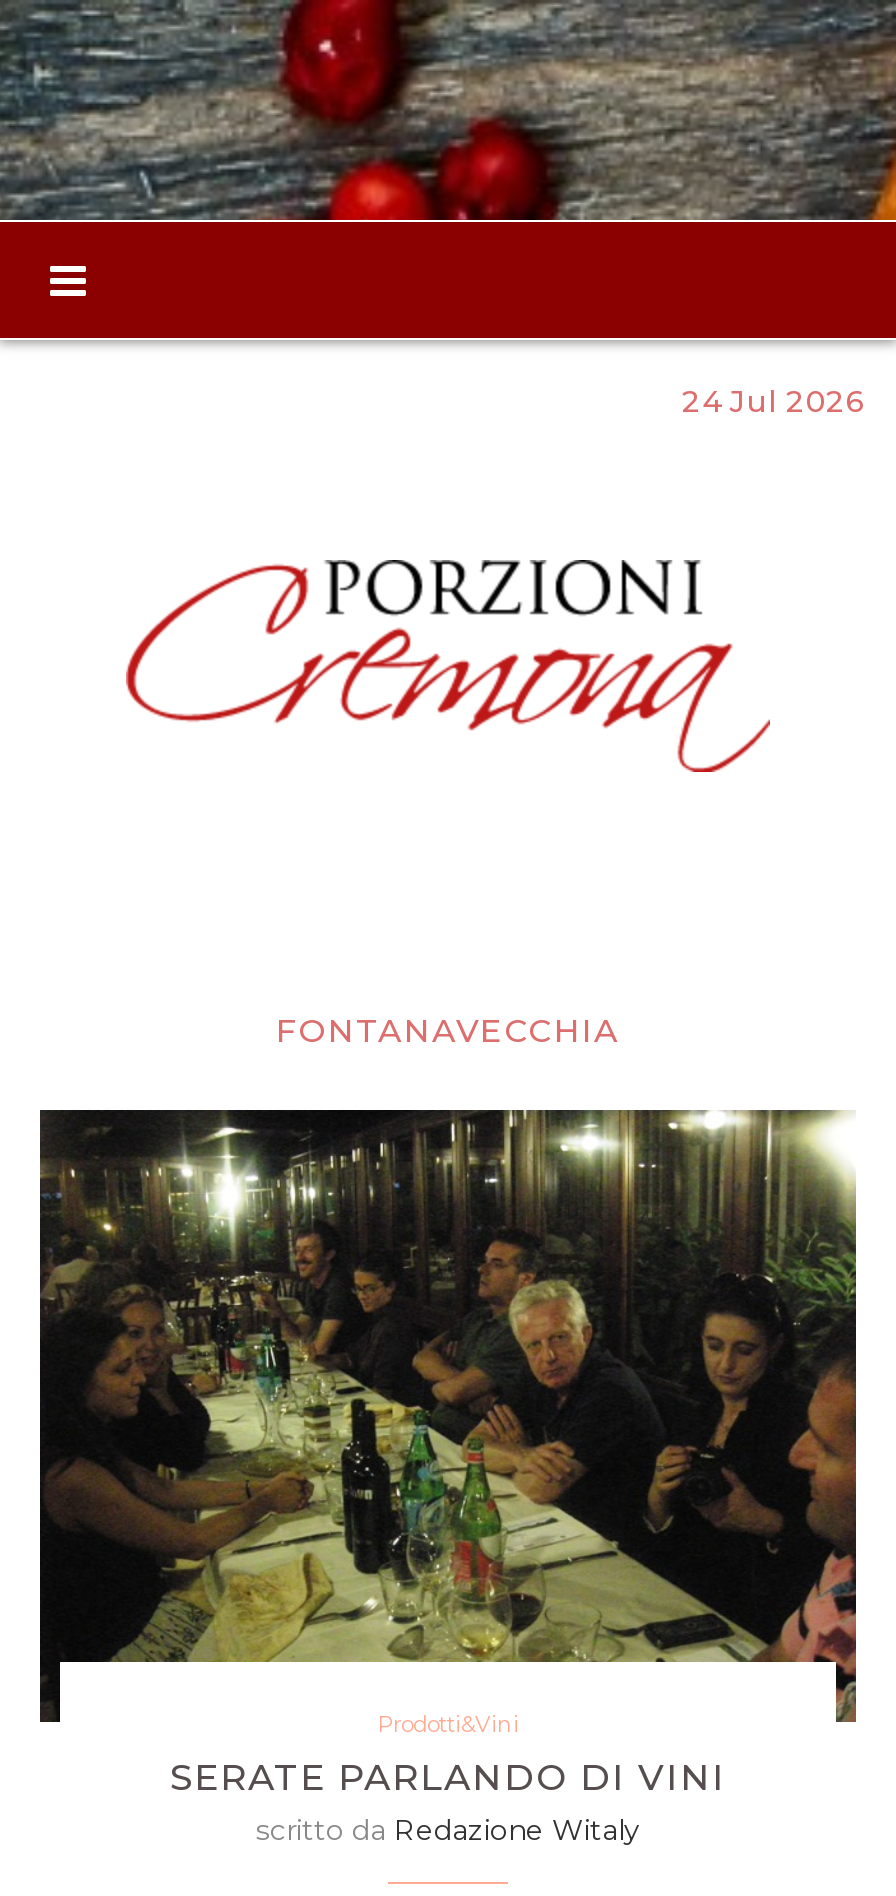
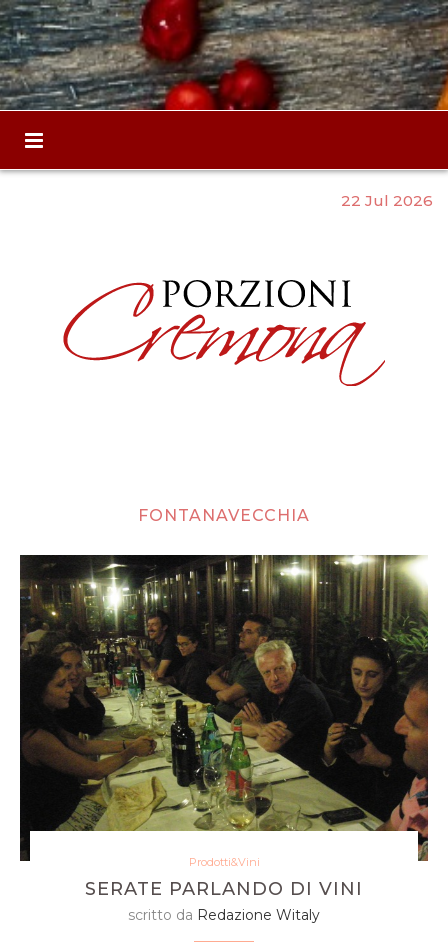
[682,382,866,420] 24 Jul 2026 -> [341,191,433,210] 22 Jul 2026

